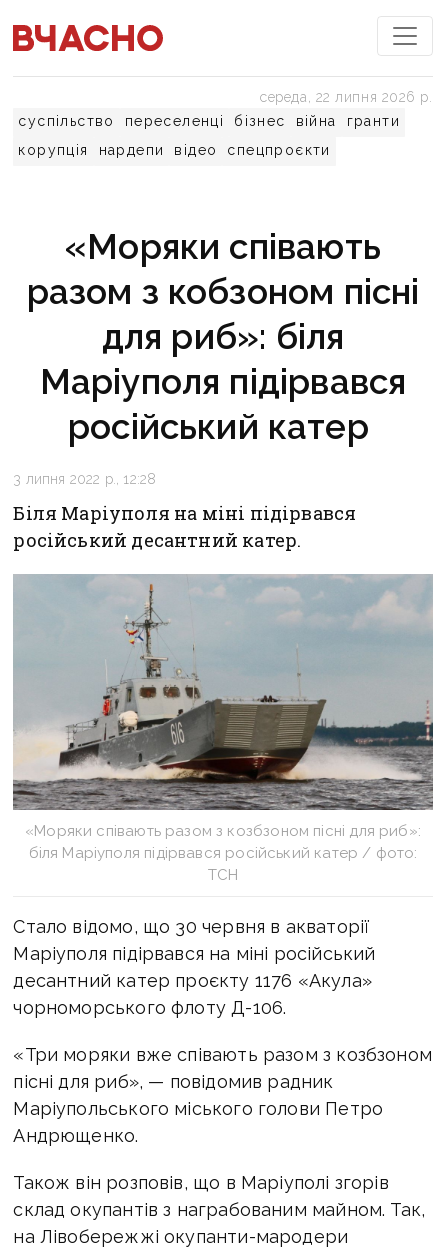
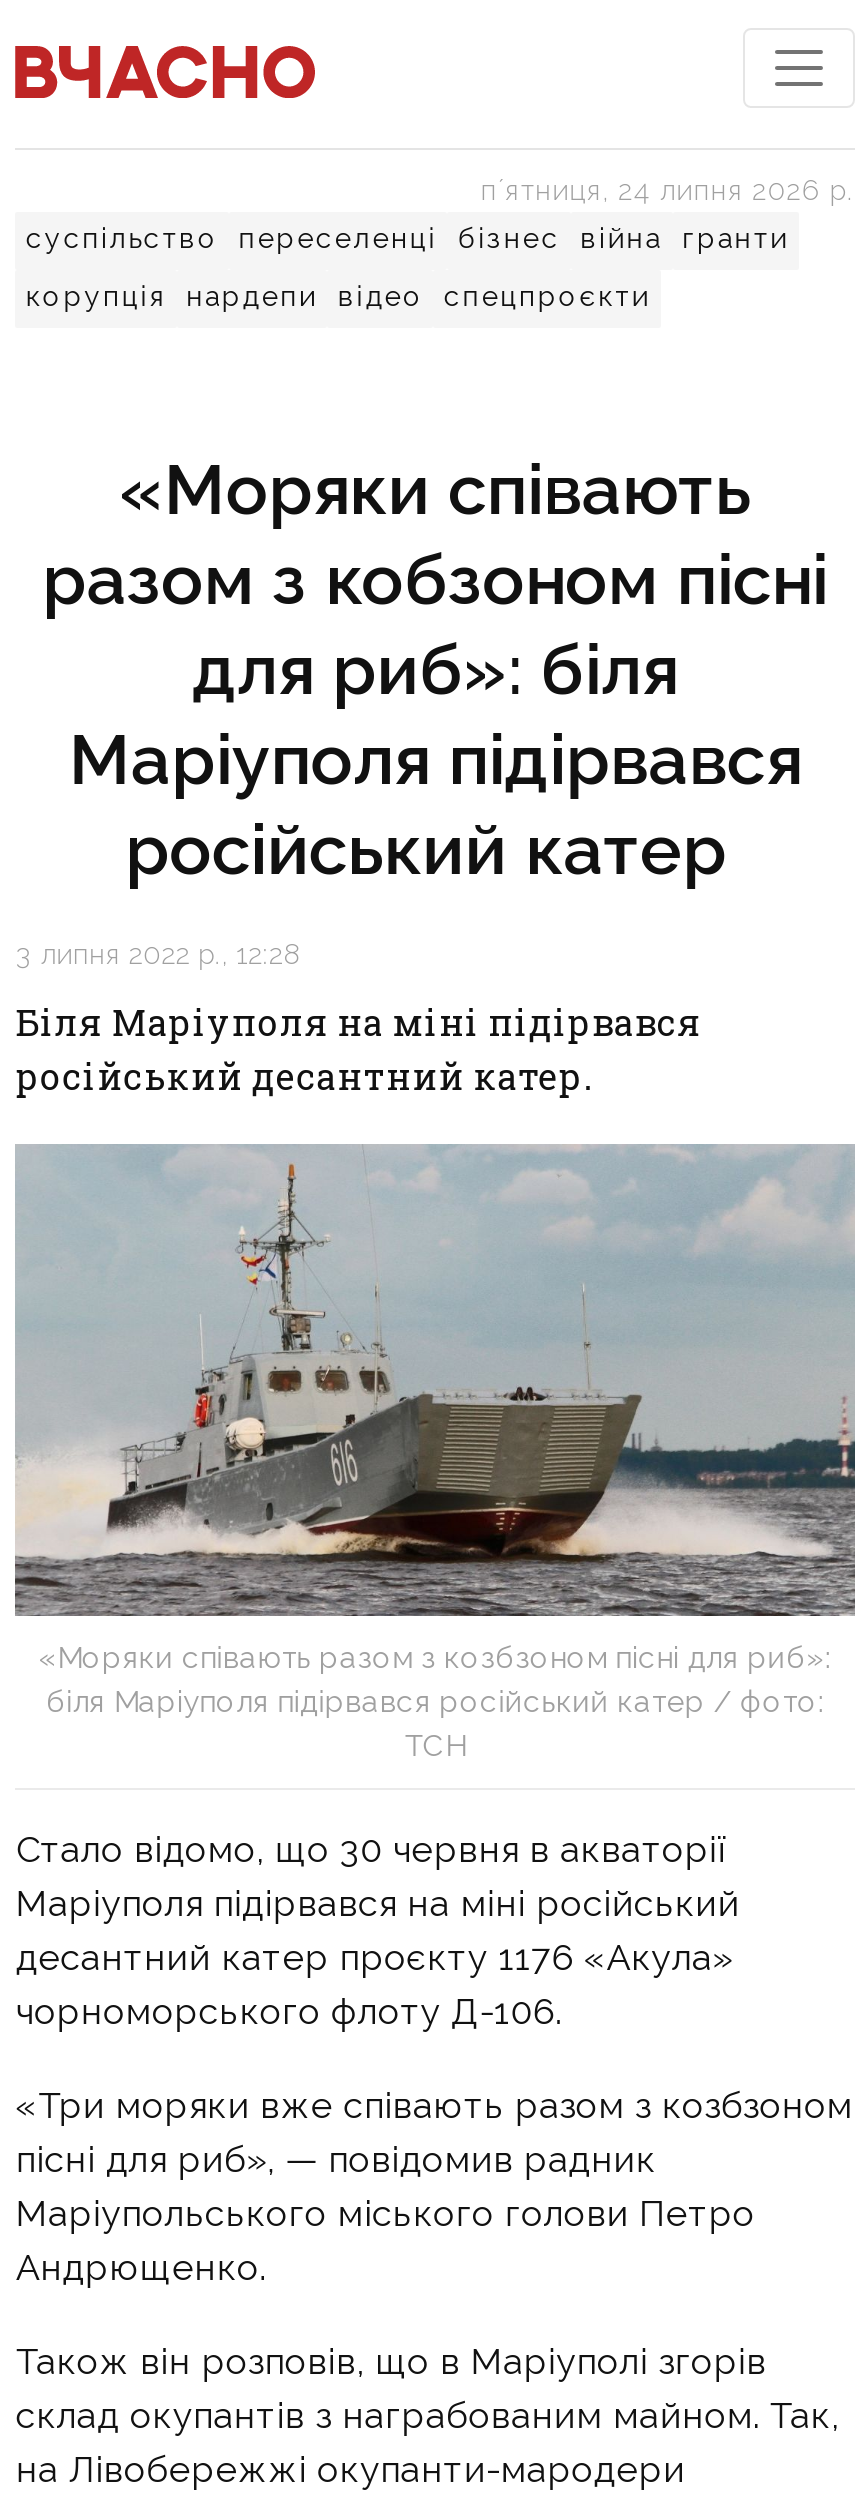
[260,89,433,105] середа, 22 липня 2026 р. -> [481,174,854,206] пʼятниця, 24 липня 2026 р.

